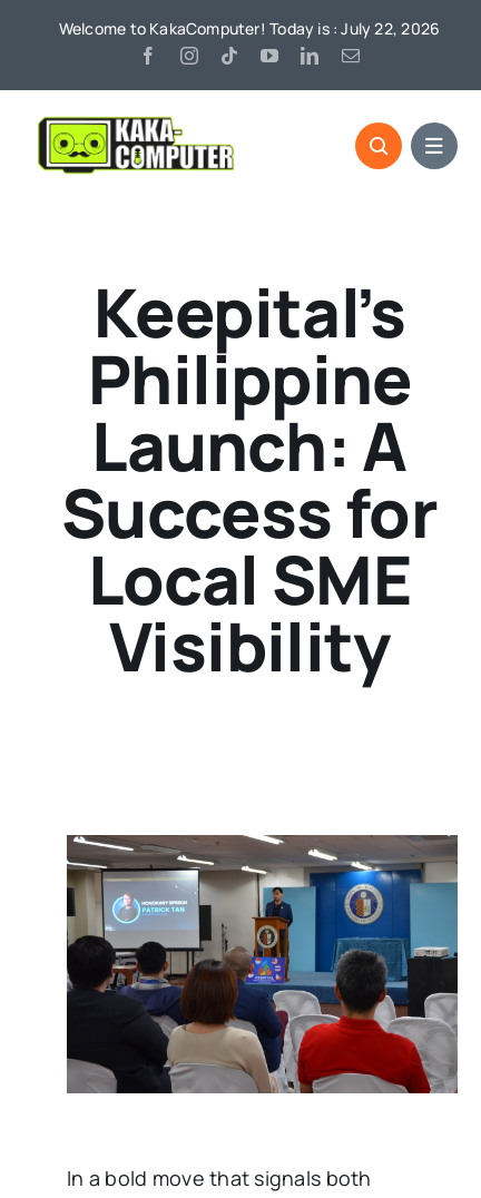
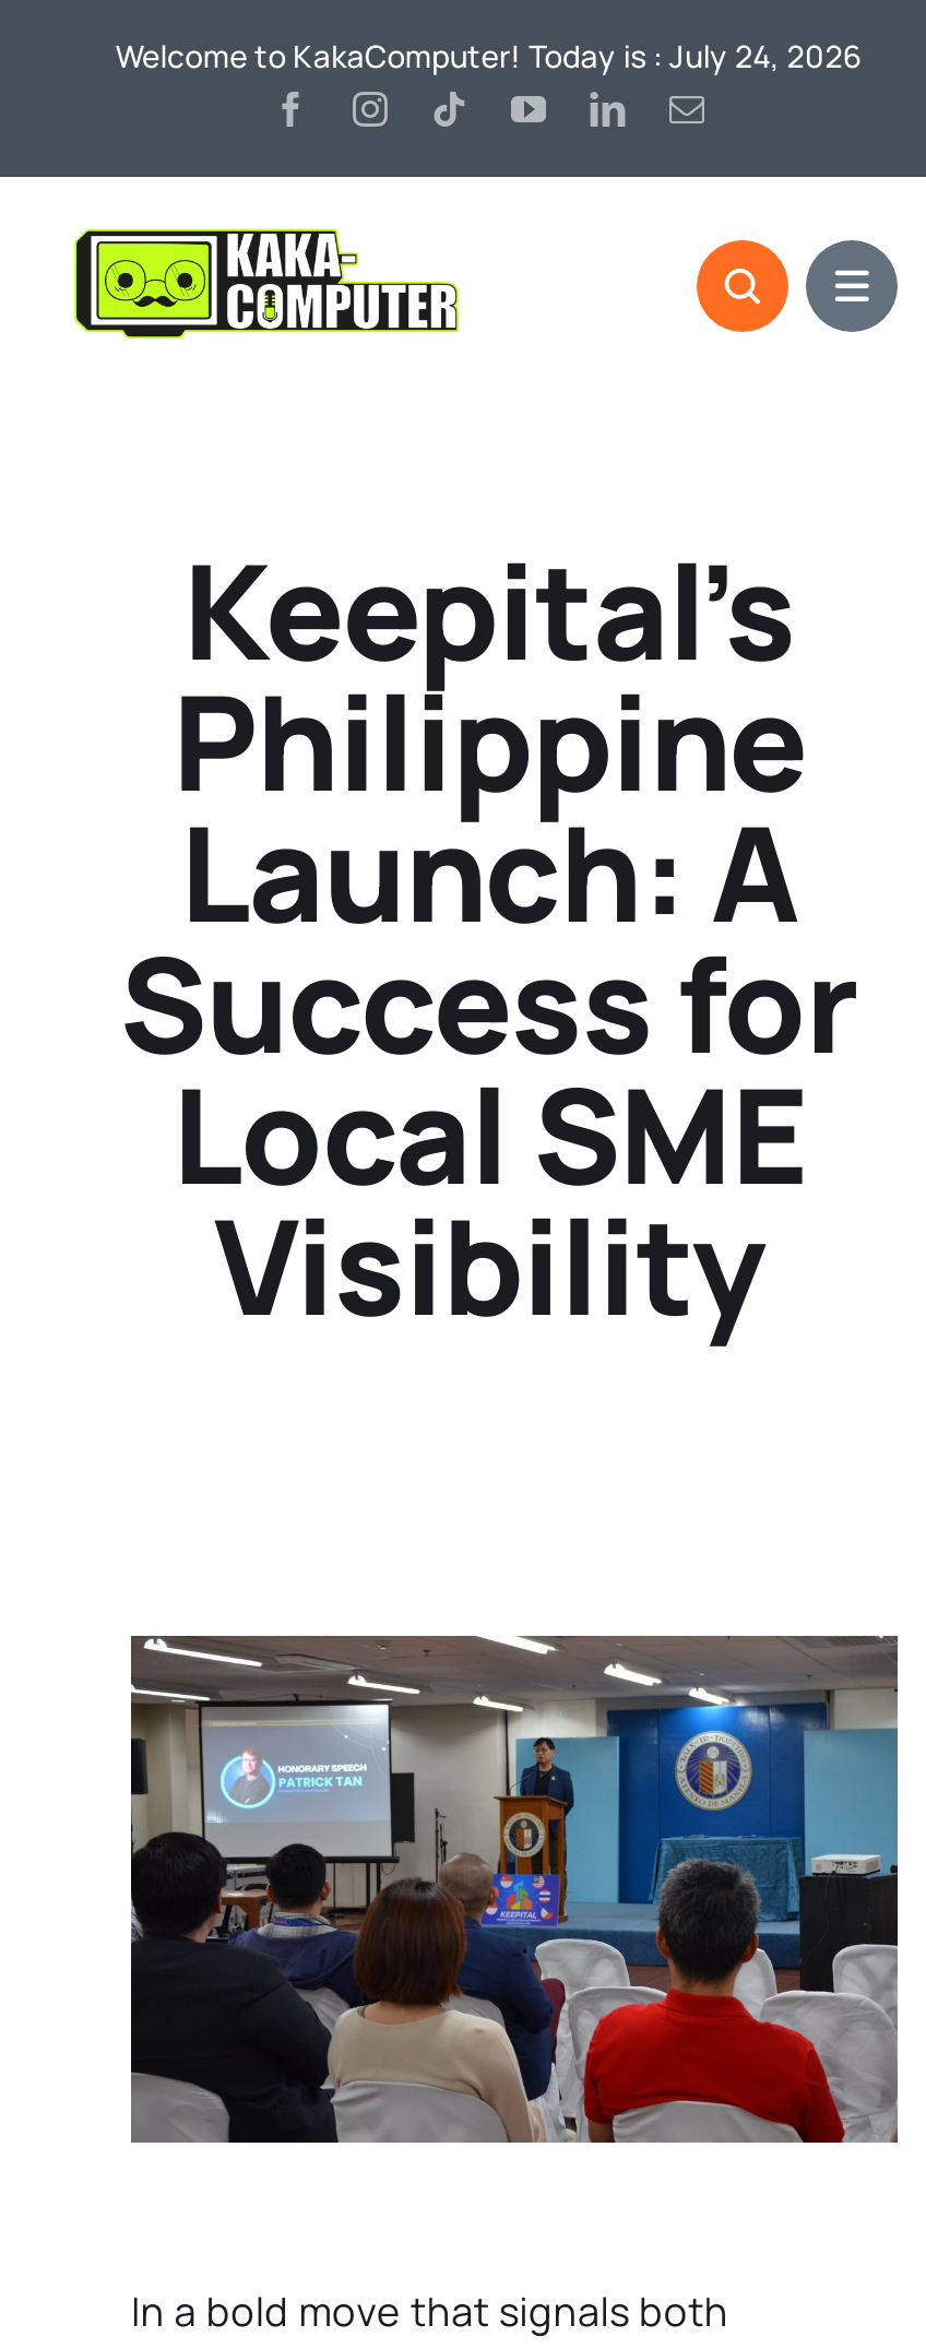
[59,18,440,39] Welcome to KakaComputer! Today is : July 22, 2026 -> [115,35,863,76] Welcome to KakaComputer! Today is : July 24, 2026

